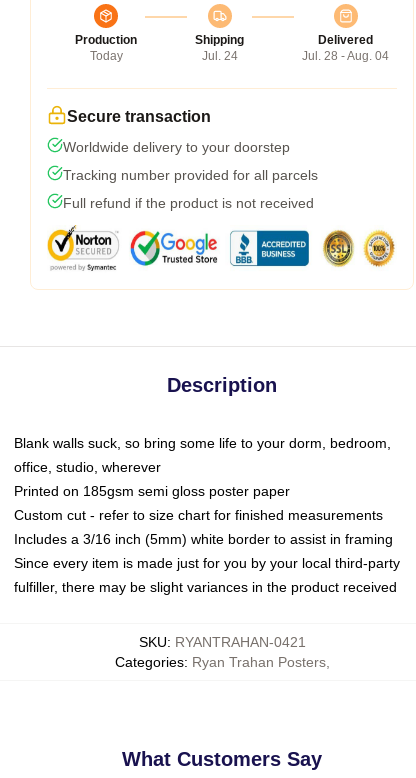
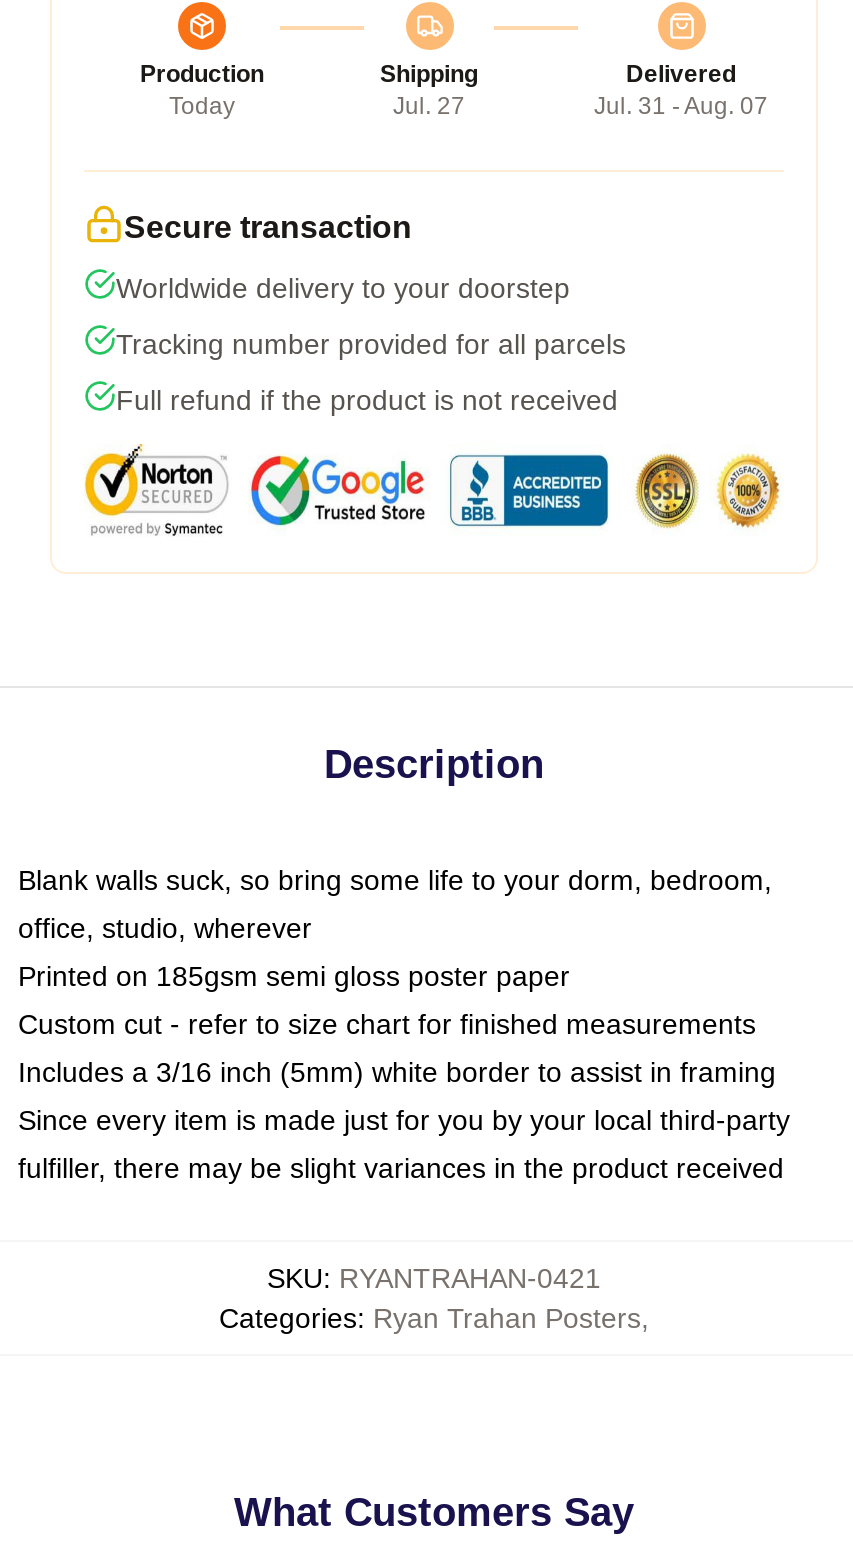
[201,49,237,63] Jul. 24 -> [393,91,465,119] Jul. 27
[302,49,389,63] Jul. 28 - Aug. 04 -> [594,91,768,119] Jul. 31 - Aug. 07

